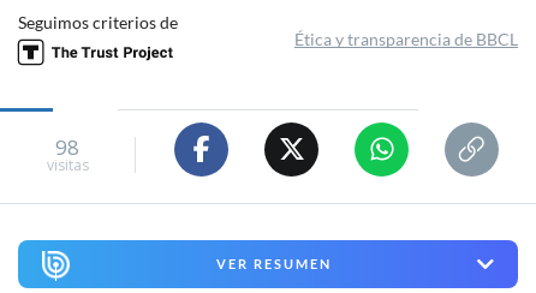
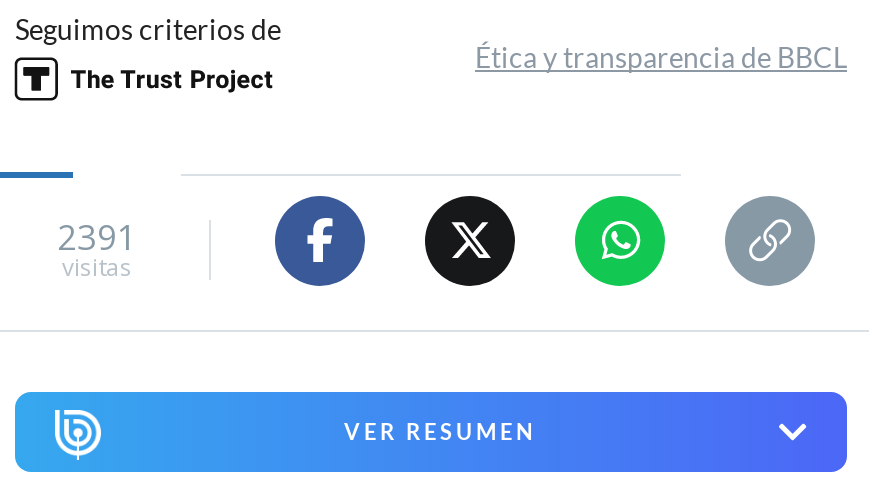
[55,133,79,161] 98 -> [57,214,137,260] 2391

